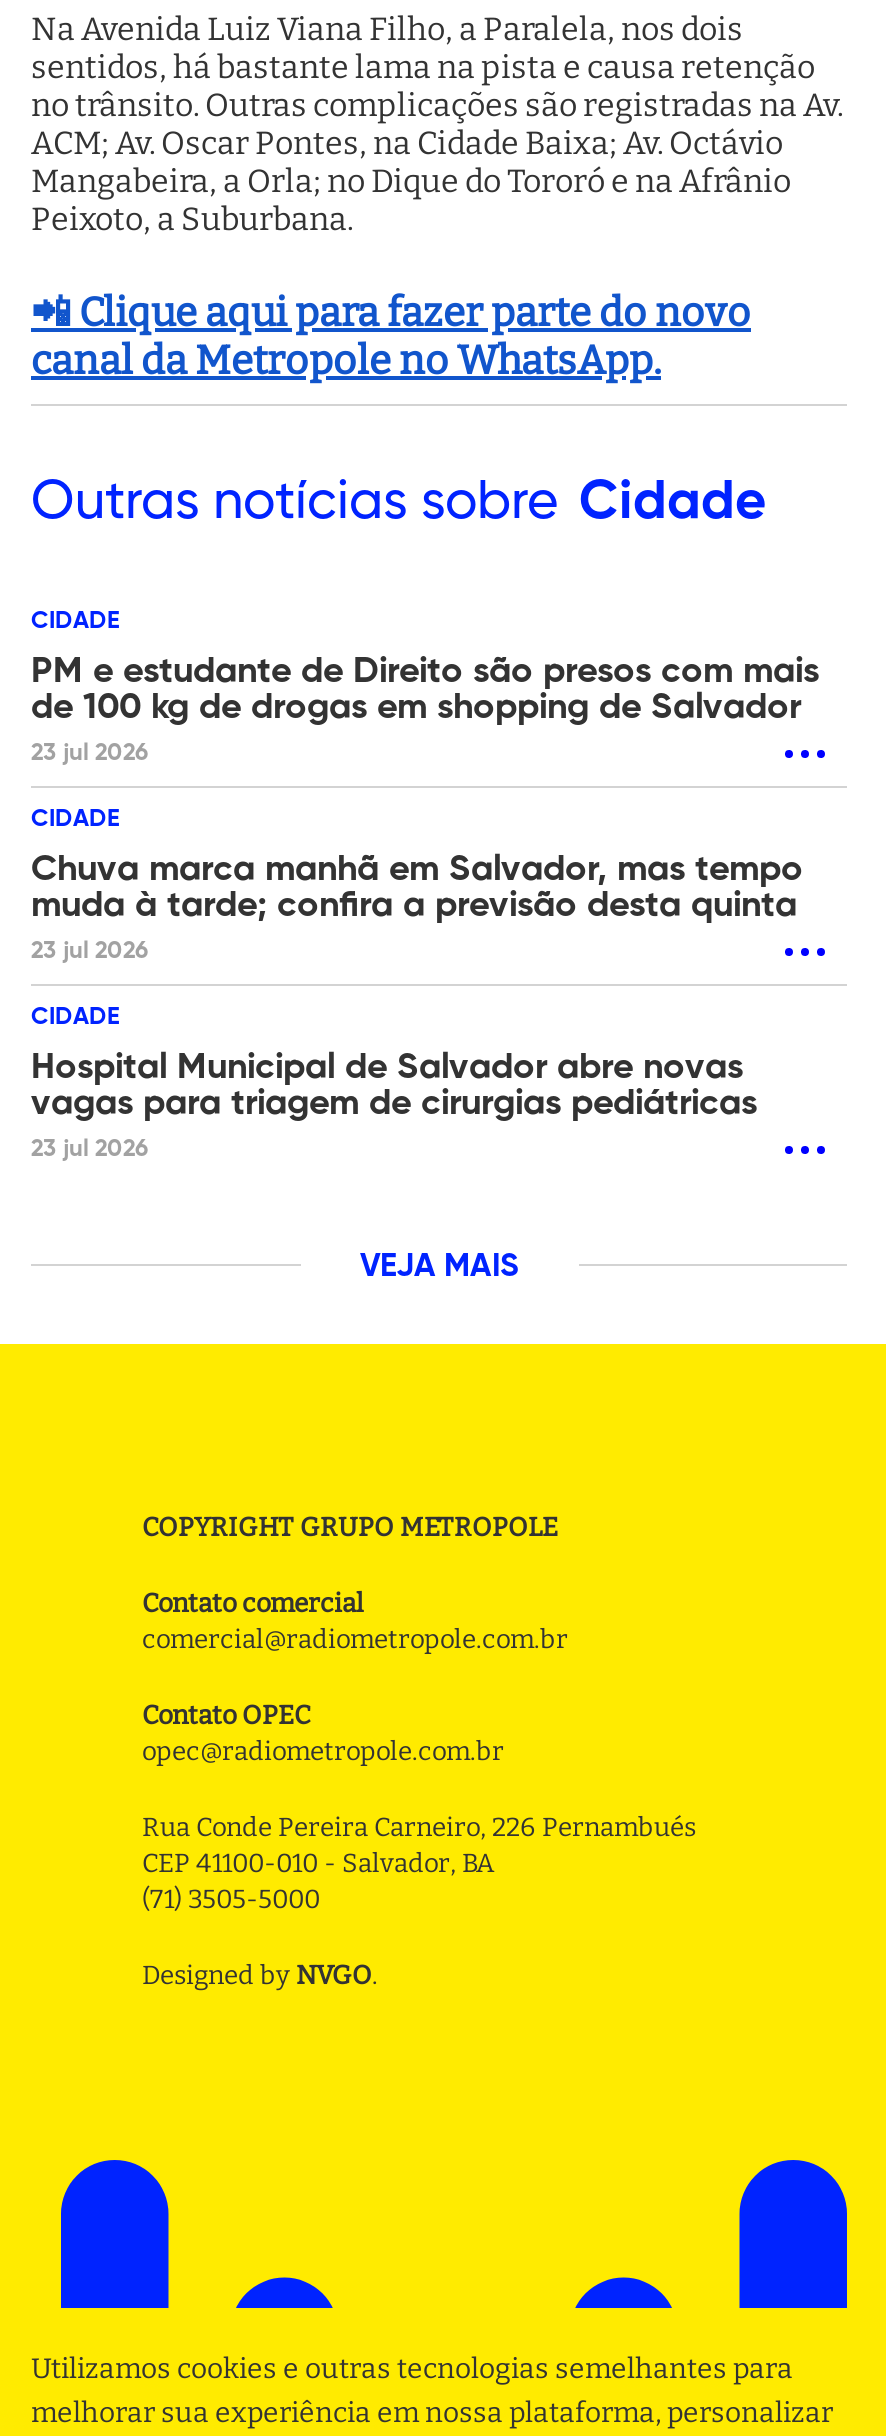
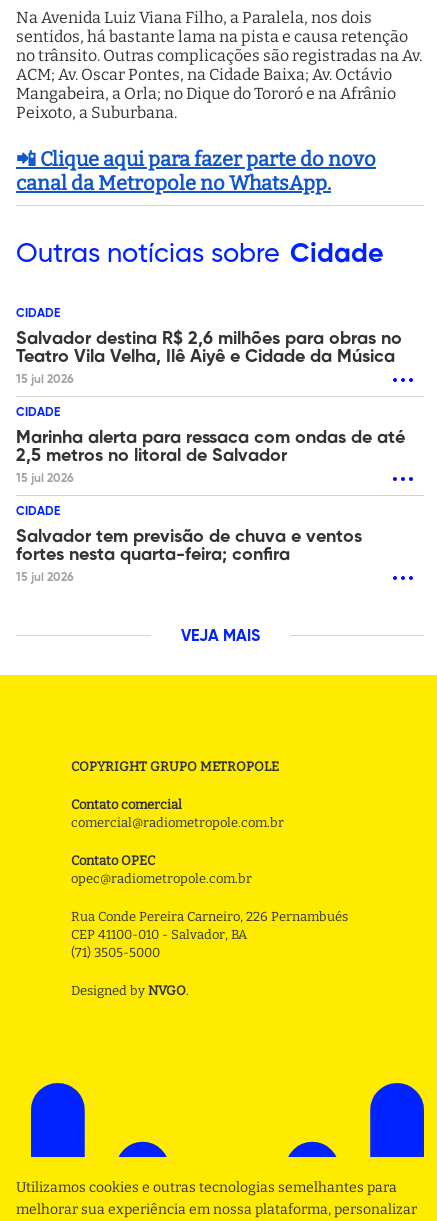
[31,654,819,766] PM e estudante de Direito são presos com mais | de 100 kg de drogas em shopping de Salvador | 23 jul 2026 -> [16,330,402,386] Salvador destina R$ 2,6 milhões para obras no | Teatro Vila Velha, Ilê Aiyê e Cidade da Música | 15 jul 2026
[31,852,803,964] Chuva marca manhã em Salvador, mas tempo | muda à tarde; confira a previsão desta quinta | 23 jul 2026 -> [16,429,405,485] Marinha alerta para ressaca com ondas de até | 2,5 metros no litoral de Salvador | 15 jul 2026
[31,1050,757,1162] Hospital Municipal de Salvador abre novas | vagas para triagem de cirurgias pediátricas | 23 jul 2026 -> [16,528,362,584] Salvador tem previsão de chuva e ventos | fortes nesta quarta-feira; confira | 15 jul 2026

